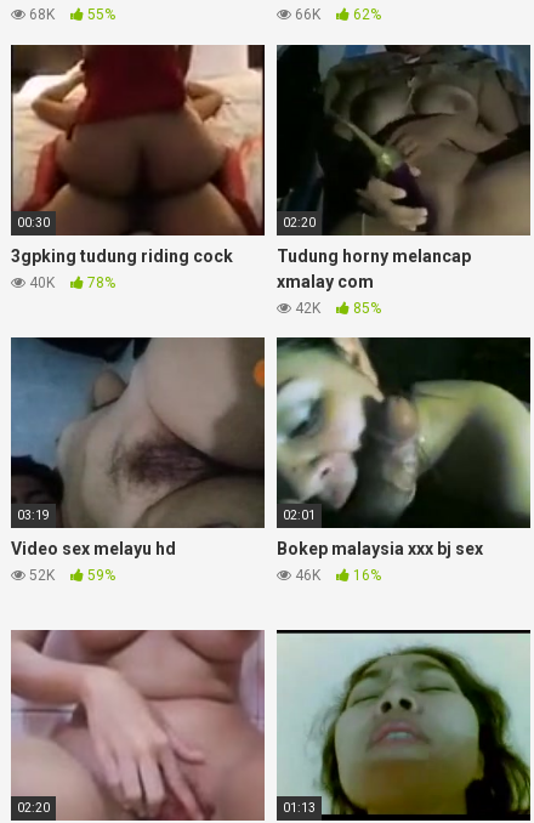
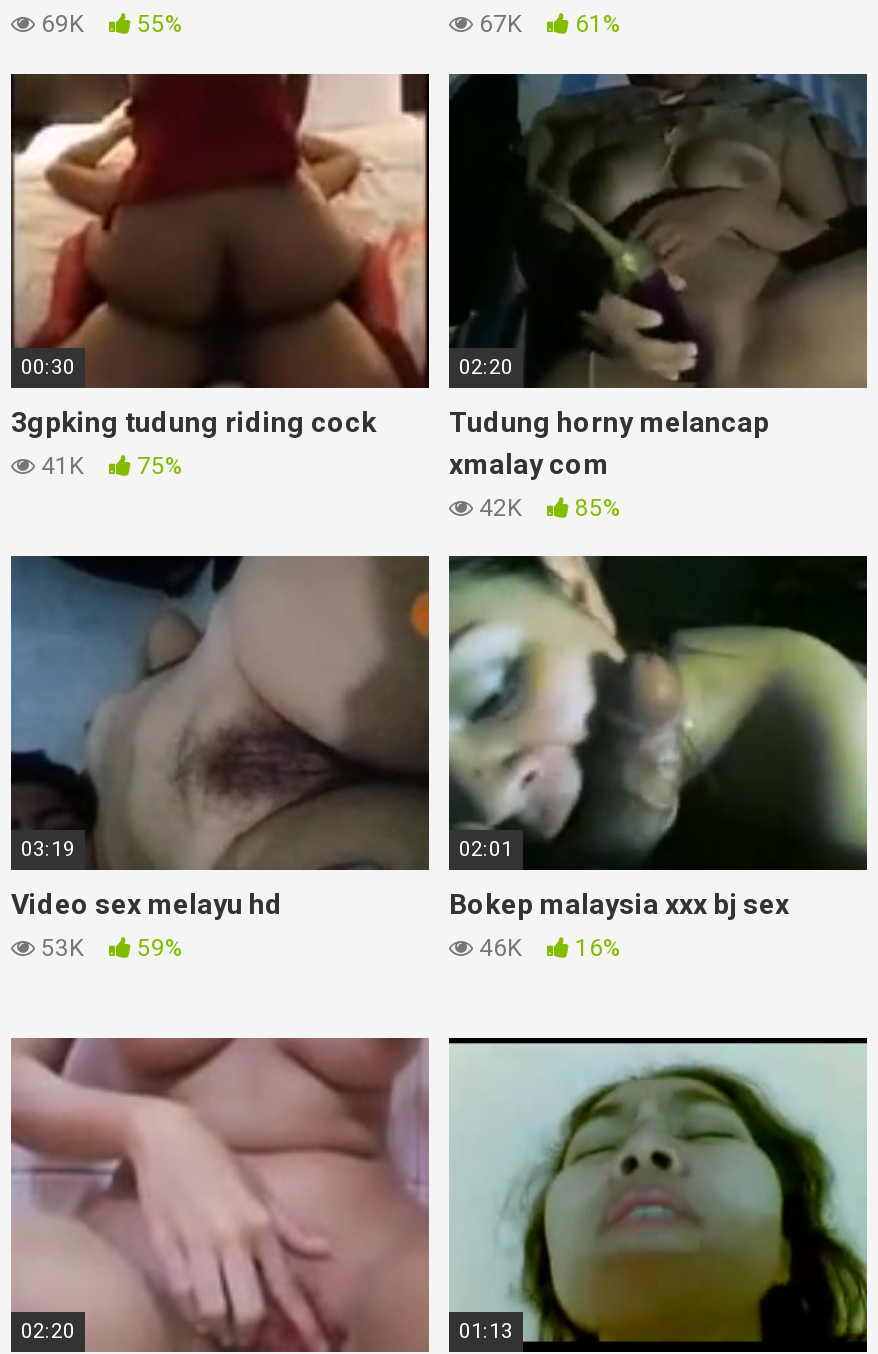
[25,7,115,24] 68K 55% -> [35,11,183,39] 69K 55%
[291,7,381,24] 66K | 62% -> [473,11,621,39] 67K | 61%
[25,274,115,291] 40K | 78% -> [35,451,183,479] 41K | 75%
[25,566,115,583] 52K 59% -> [35,933,183,961] 53K 59%

